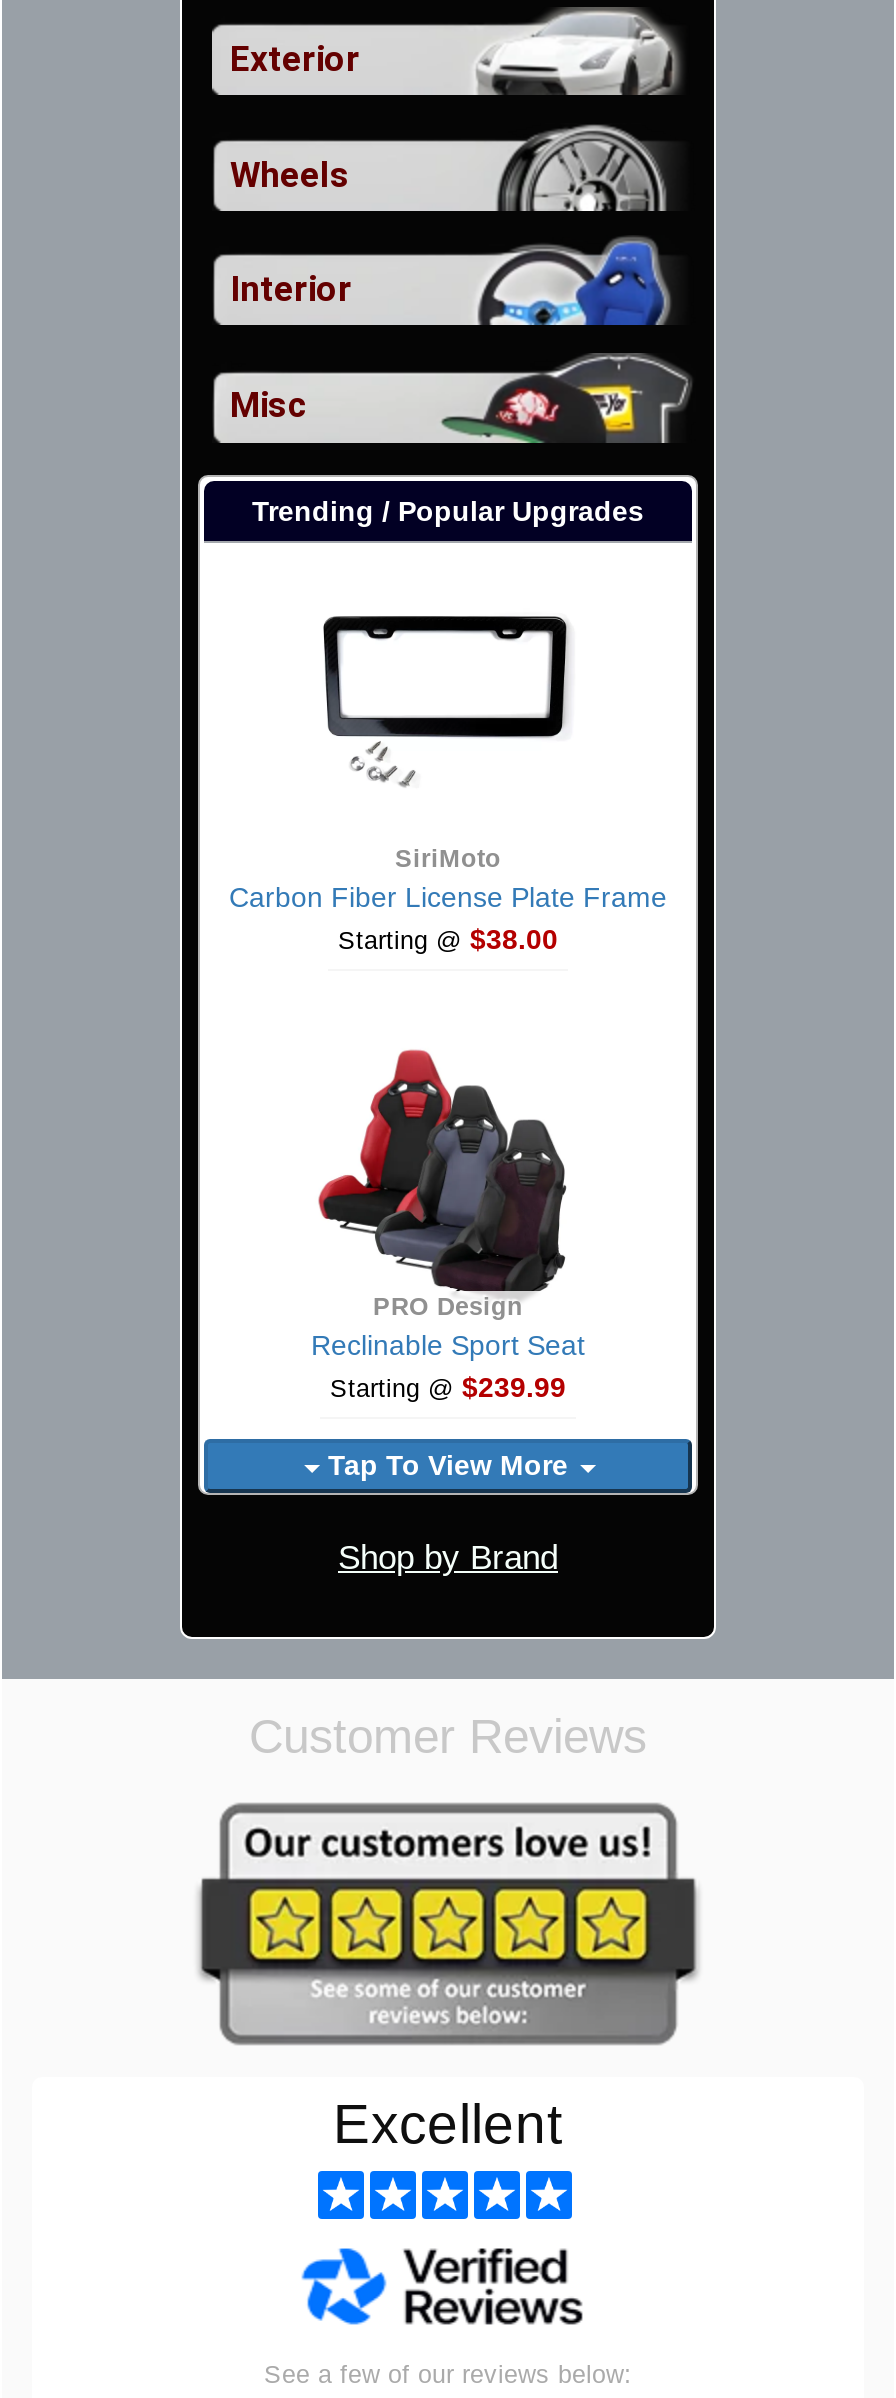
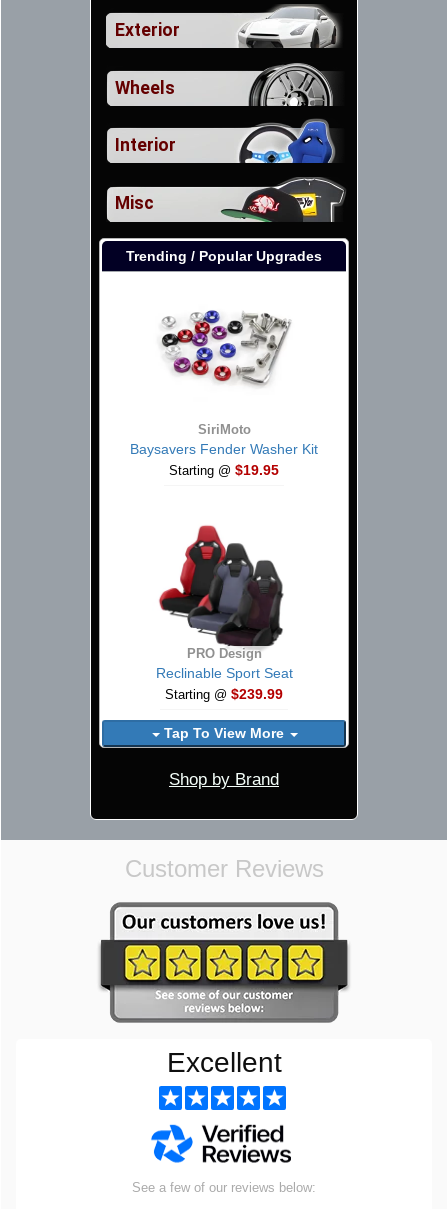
[322,613,580,787] [image] -> [162,308,291,393] [image]
[229,880,667,955] Carbon Fiber License Plate Frame | Starting @ $38.00 -> [130,441,318,478] Baysavers Fender Washer Kit | Starting @ $19.95

